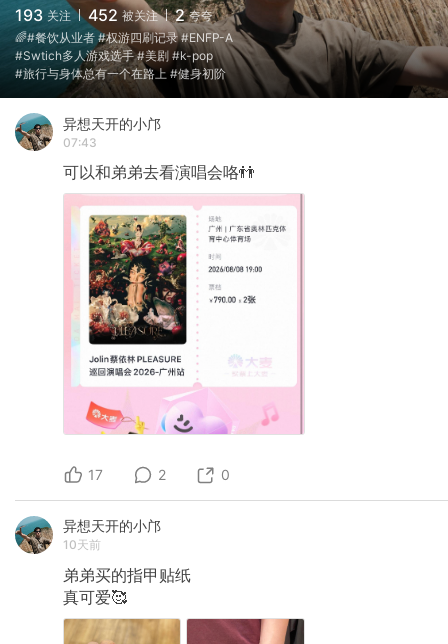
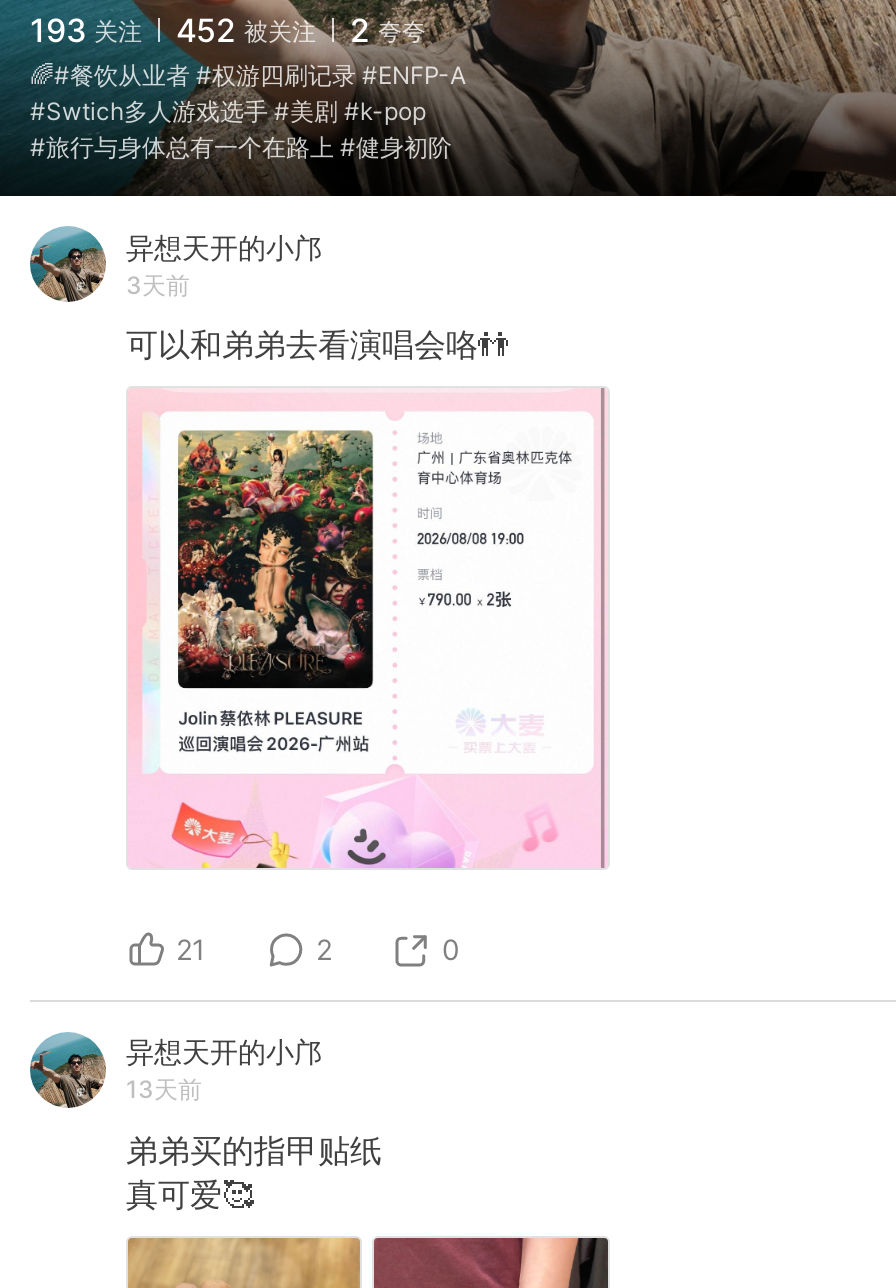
[63,134,97,149] 07:43 -> [126,269,190,299] 3天前
[88,466,103,483] 17 -> [176,931,206,965] 21
[63,537,101,552] 10天前 -> [126,1074,202,1104] 13天前

